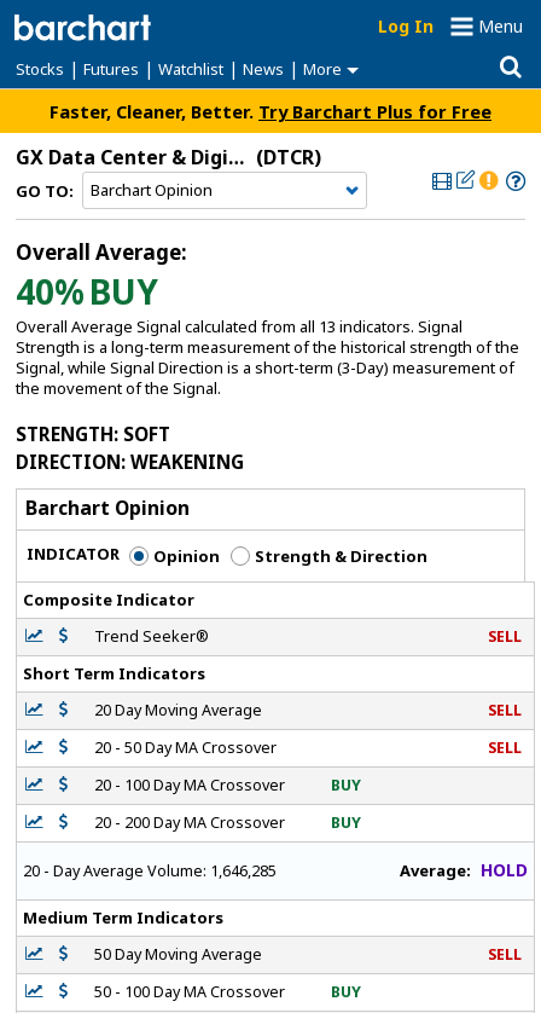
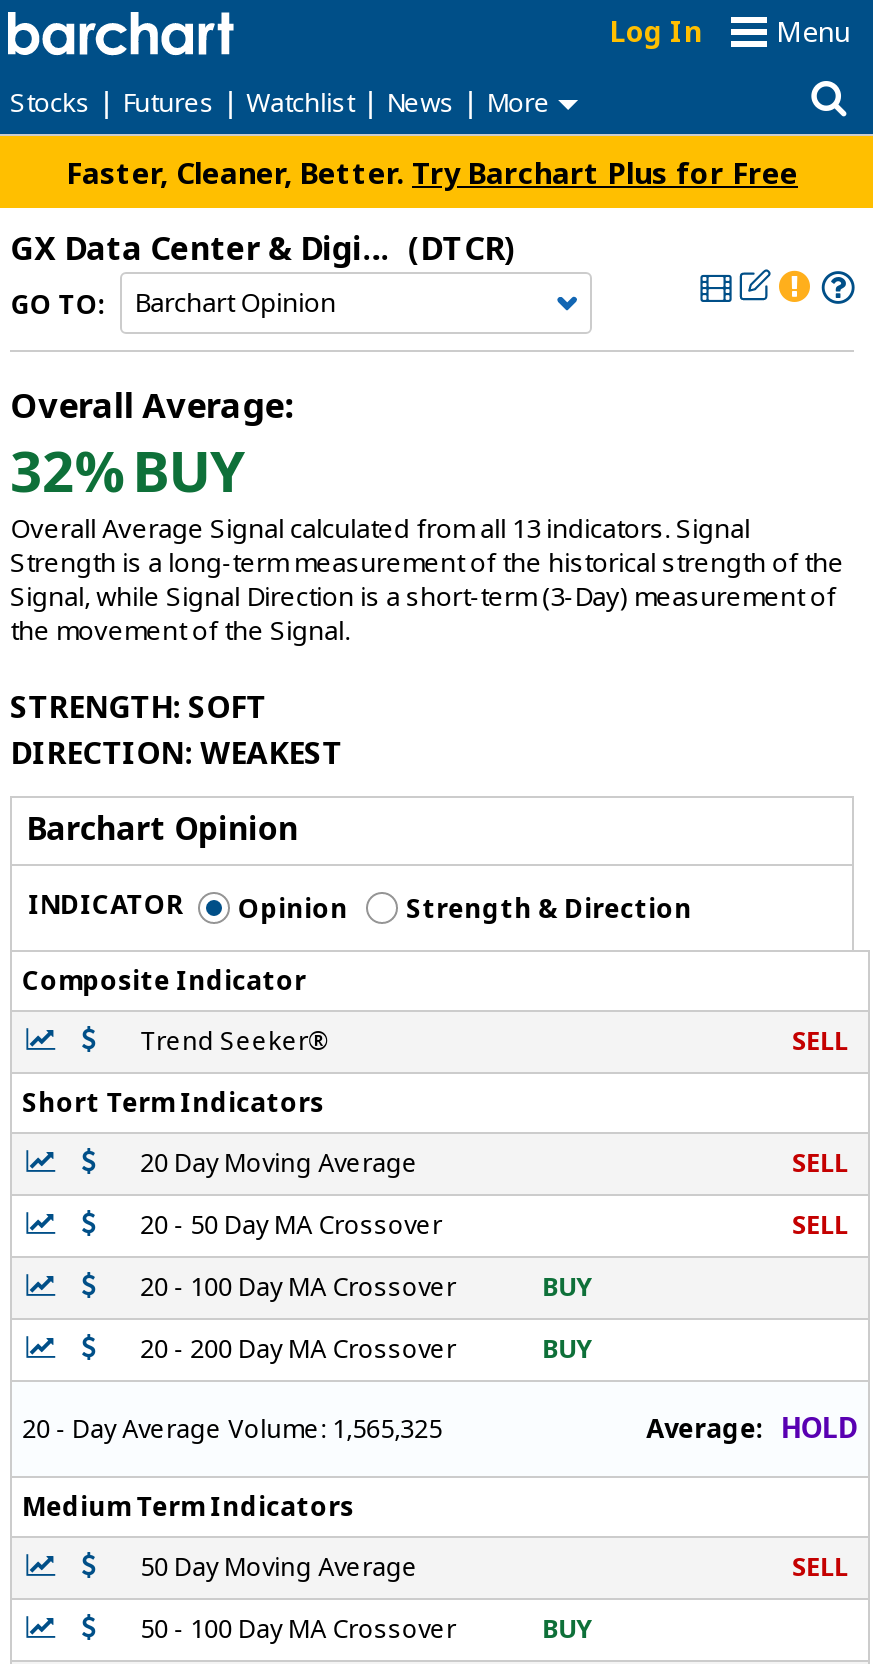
[16,268,158,314] 40% BUY -> [10,432,246,508] 32% BUY
[16,449,244,474] DIRECTION: WEAKENING -> [10,731,342,773] DIRECTION: WEAKEST
[23,861,277,882] 20 - Day Average Volume: 1,646,285 -> [22,1413,442,1447] 20 - Day Average Volume: 1,565,325

